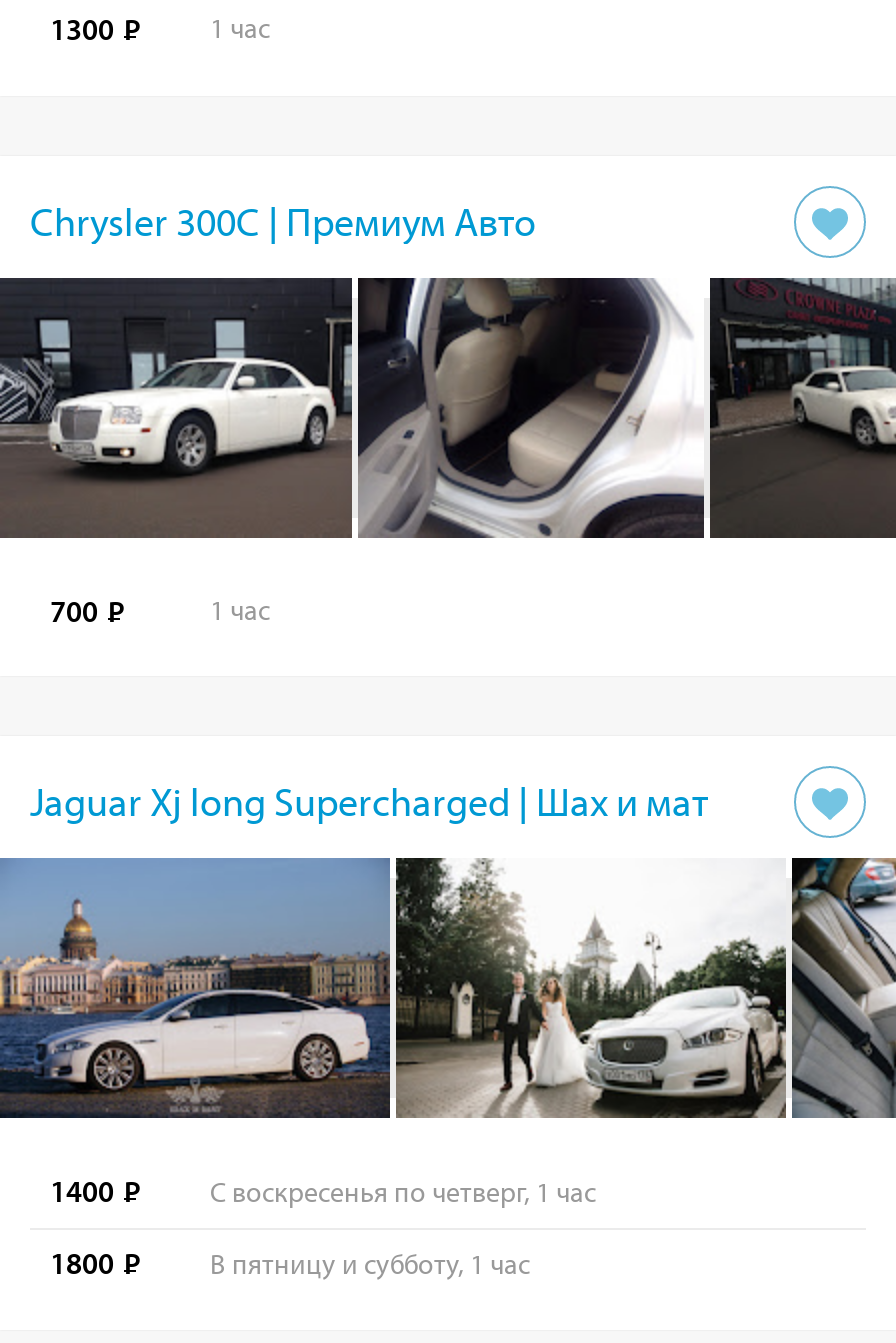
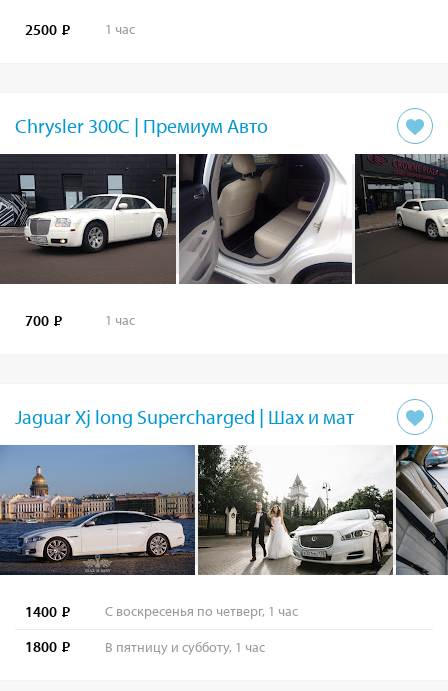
[50,10,114,48] 1300 -> [25,20,57,39] 2500

